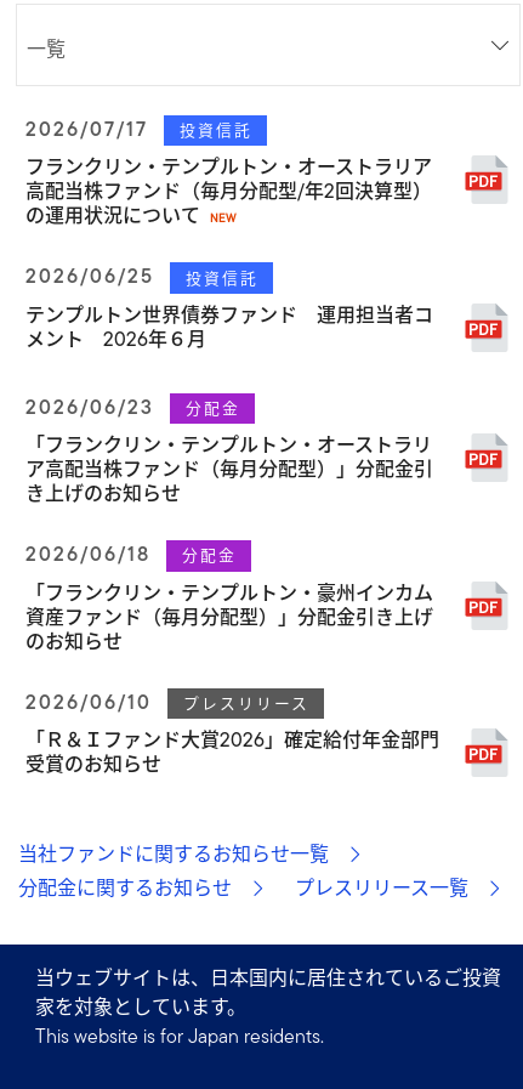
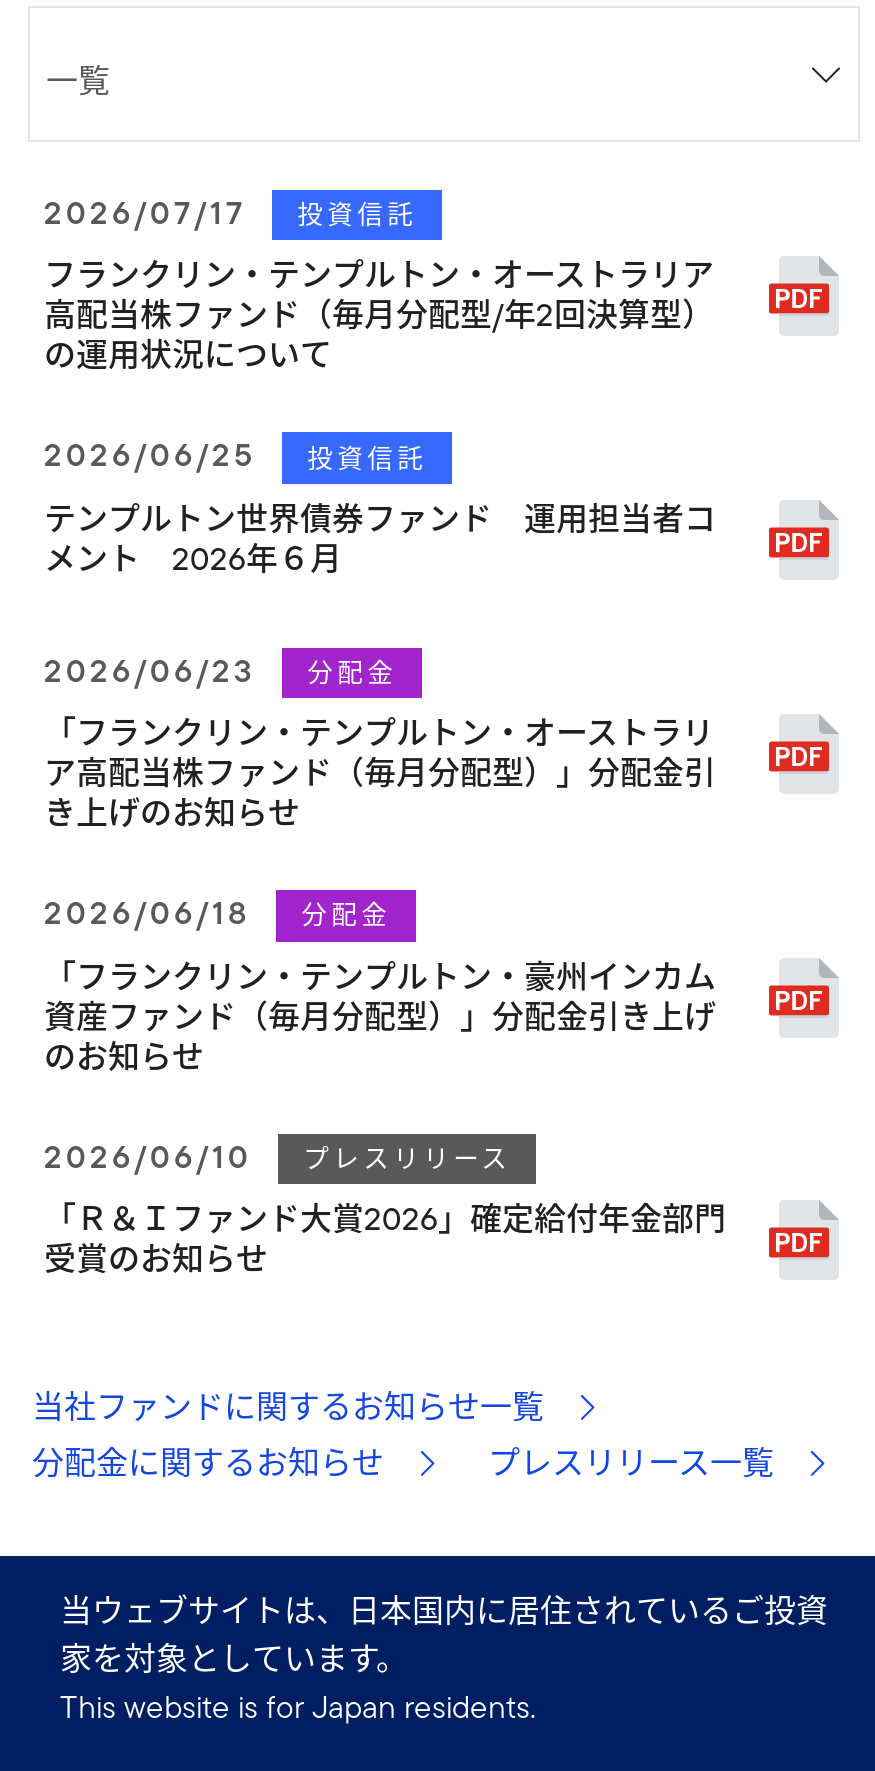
[25,202,235,230] の運用状況について NEW -> [44,333,332,379] の運用状況について

